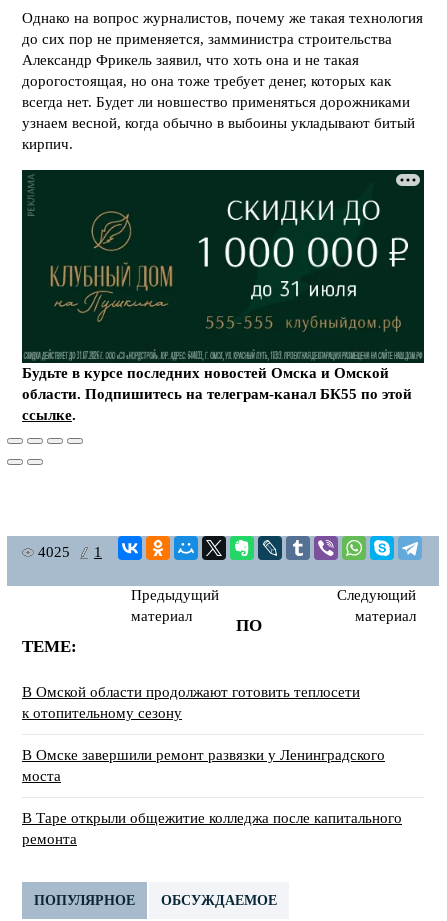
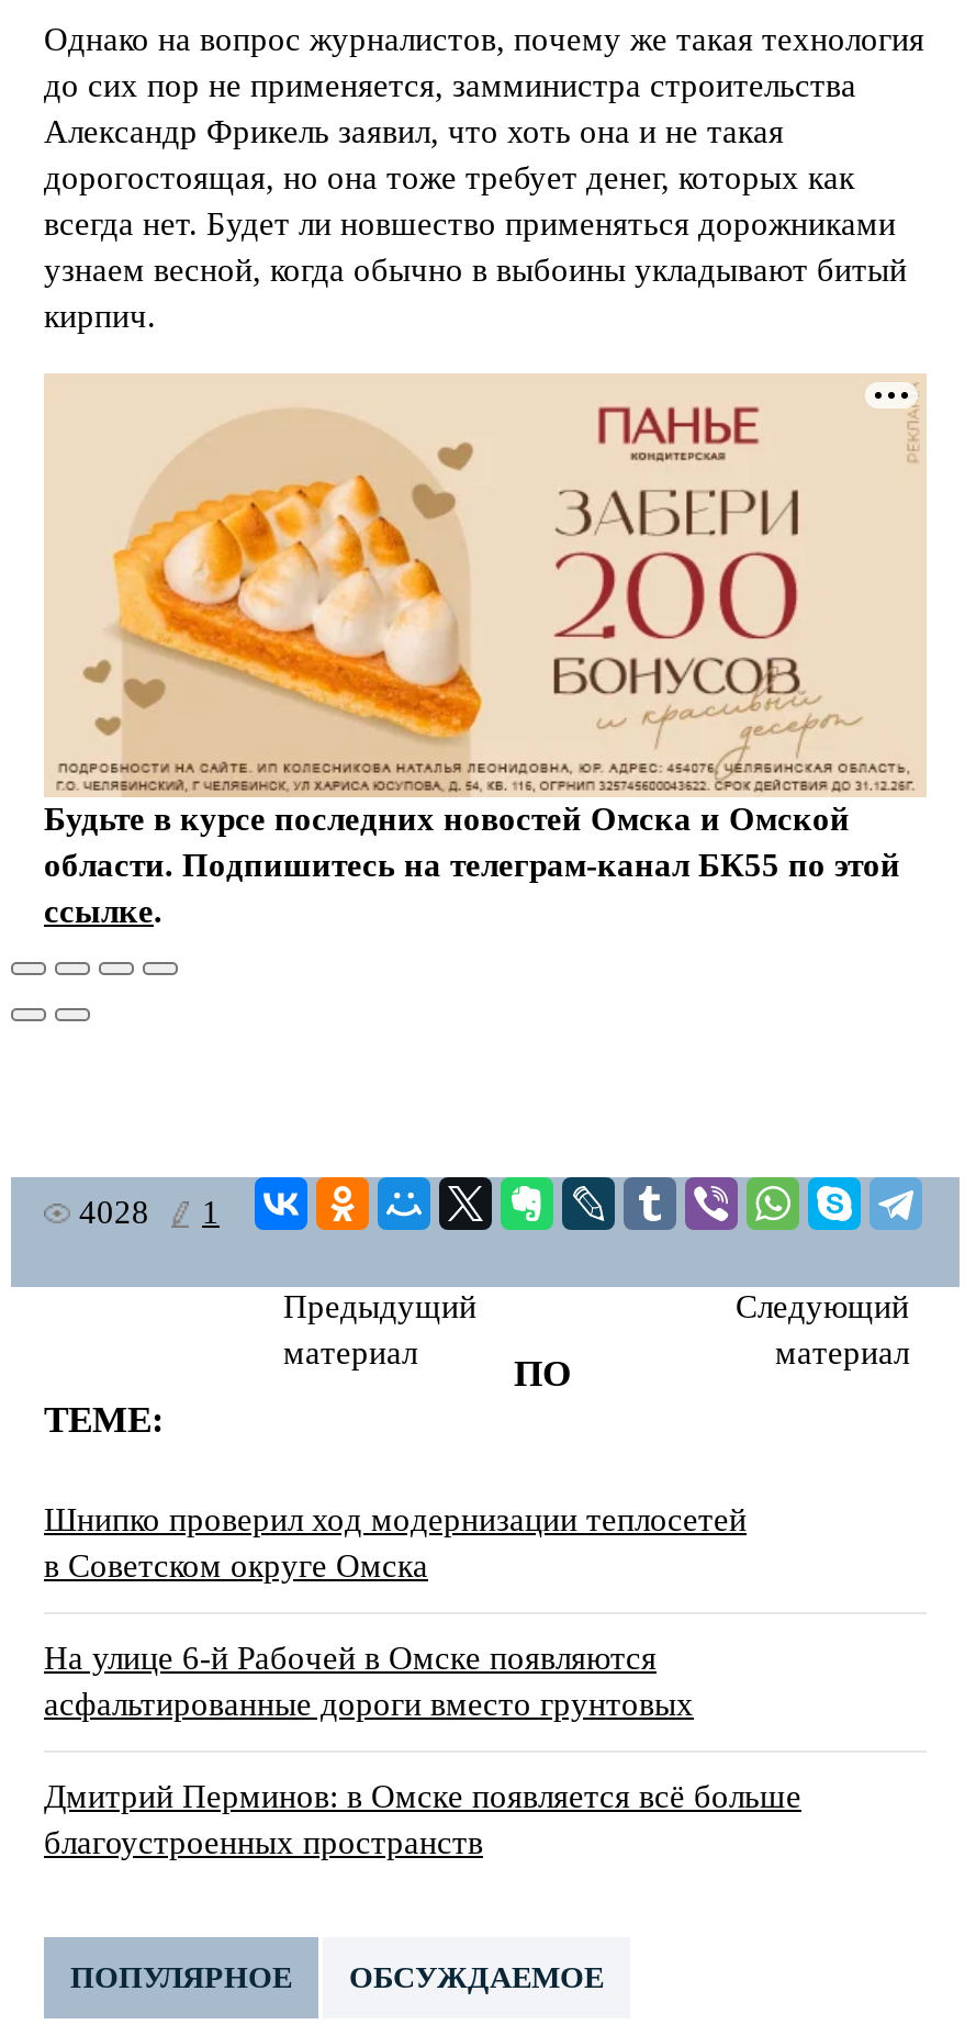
[21,169,425,364] [image] -> [44,373,927,797] [image]
[38,544,102,560] 4025 1 -> [79,1195,220,1230] 4028 1
[22,684,360,721] В Омской области продолжают готовить теплосети | к отопительному сезону -> [44,1501,747,1583] Шнипко проверил ход модернизации теплосетей | в Советском округе Омска
[22,747,385,784] В Омске завершили ремонт развязки у Ленинградского | моста -> [44,1640,694,1721] На улице 6-й Рабочей в Омске появляются | асфальтированные дороги вместо грунтовых
[22,810,402,847] В Таре открыли общежитие колледжа после капитального | ремонта -> [44,1778,801,1859] Дмитрий Перминов: в Омске появляется всё больше | благоустроенных пространств

